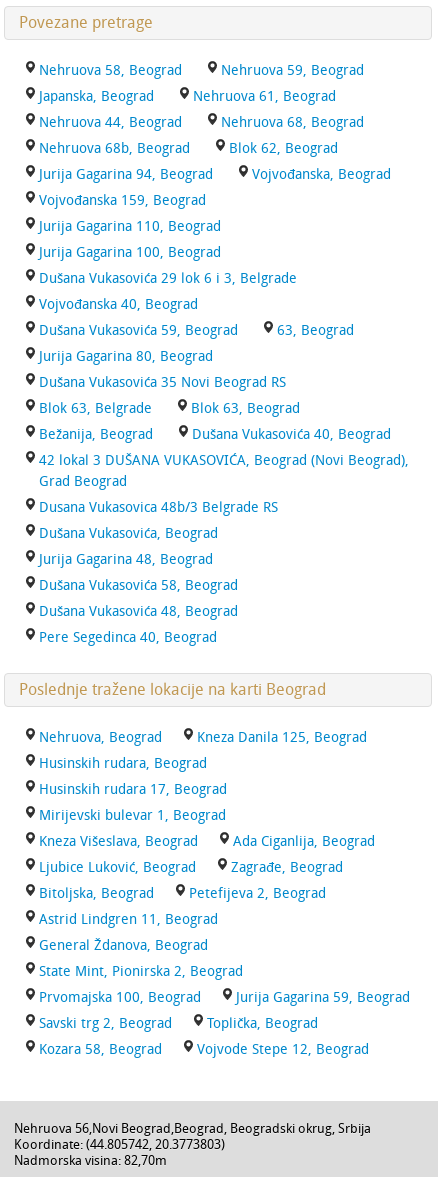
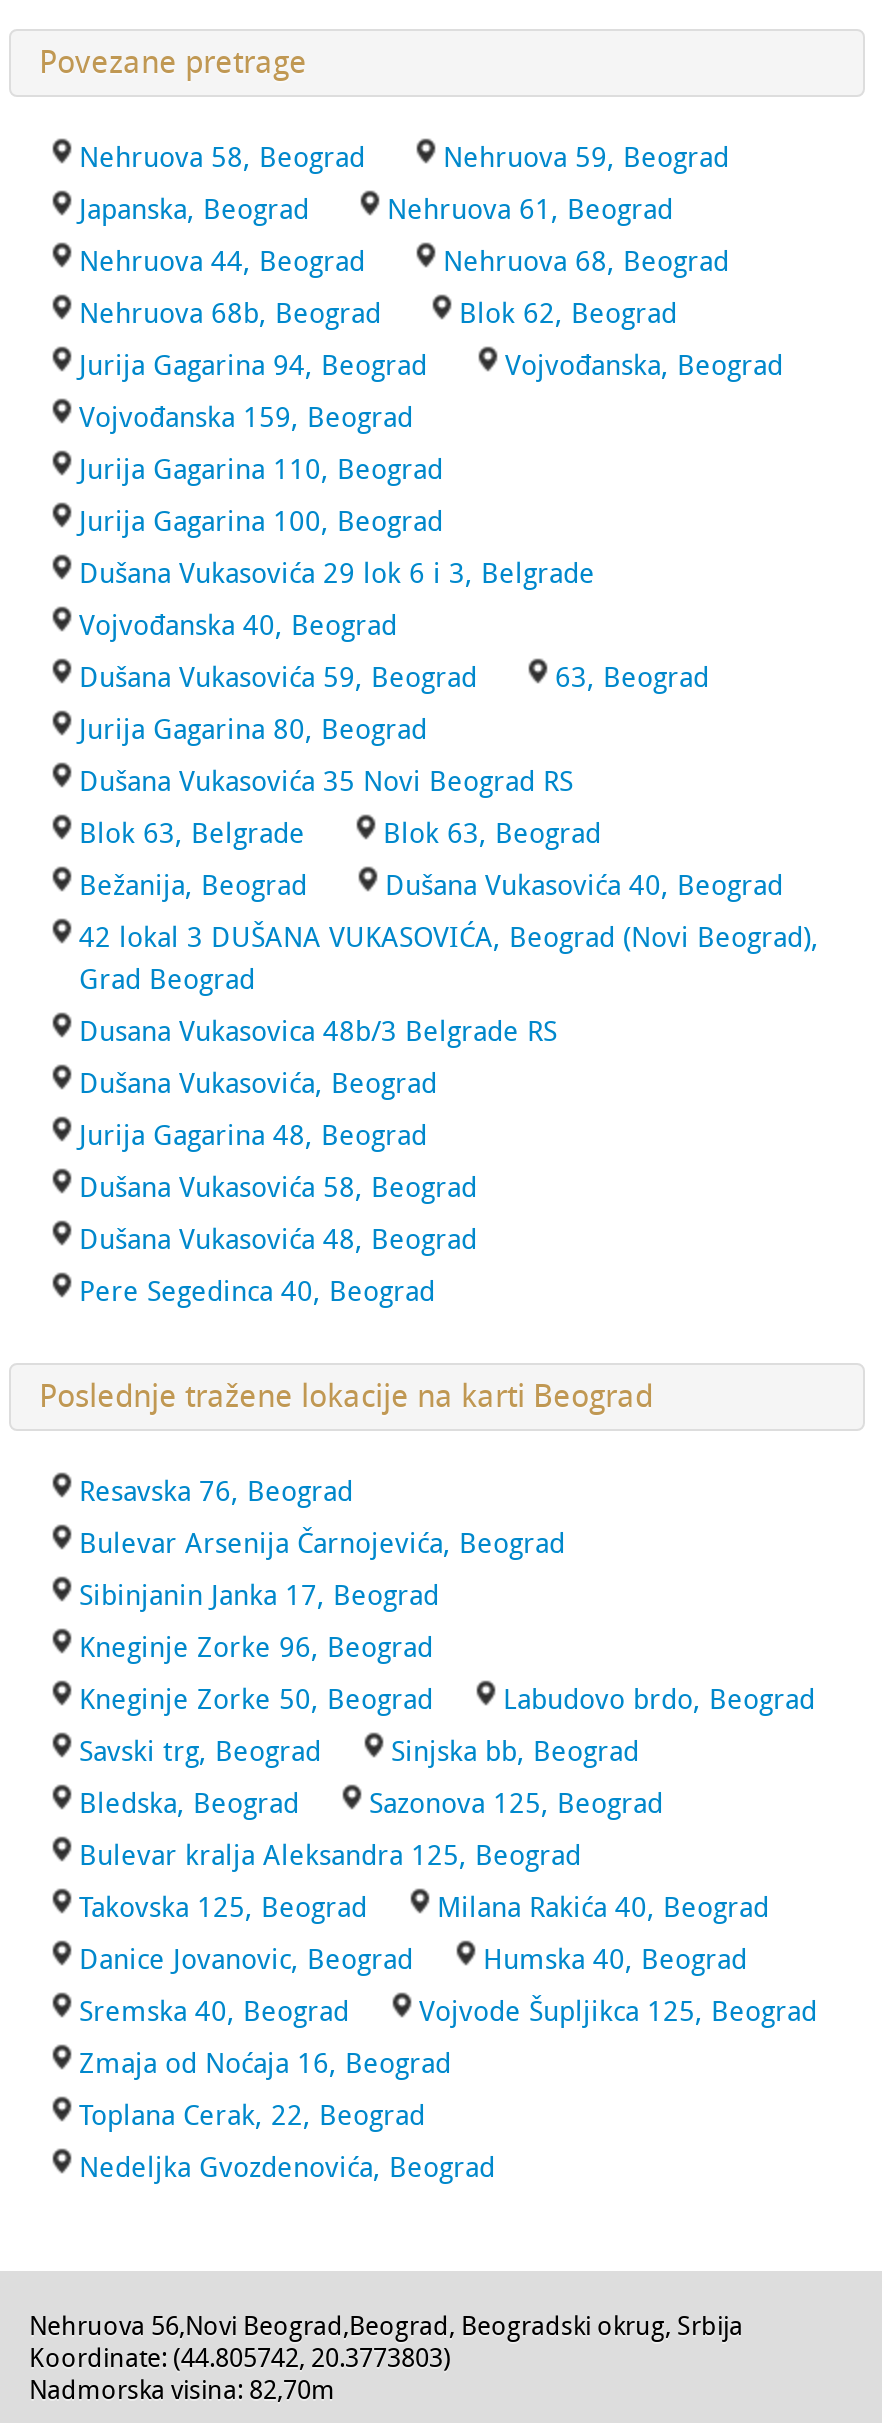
[39,729,410,1058] Nehruova, Beograd | Kneza Danila 125, Beograd | Husinskih rudara, Beograd | Husinskih rudara 17, Beograd | Mirijevski bulevar 1, Beograd | Kneza Višeslava, Beograd | Ada Ciganlija, Beograd | Ljubice Luković, Beograd | Zagrađe, Beograd | Bitoljska, Beograd | Petefijeva 2, Beograd | Astrid Lindgren 11, Beograd | General Ždanova, Beograd | State Mint, Pionirska 2, Beograd | Prvomajska 100, Beograd | Jurija Gagarina 59, Beograd | Savski trg 2, Beograd | Toplička, Beograd | Kozara 58, Beograd | Vojvode Stepe 12, Beograd -> [79,1475,817,2185] Resavska 76, Beograd | Bulevar Arsenija Čarnojevića, Beograd | Sibinjanin Janka 17, Beograd | Kneginje Zorke 96, Beograd | Kneginje Zorke 50, Beograd | Labudovo brdo, Beograd | Savski trg, Beograd | Sinjska bb, Beograd | Bledska, Beograd | Sazonova 125, Beograd | Bulevar kralja Aleksandra 125, Beograd | Takovska 125, Beograd | Milana Rakića 40, Beograd | Danice Jovanovic, Beograd | Humska 40, Beograd | Sremska 40, Beograd | Vojvode Šupljikca 125, Beograd | Zmaja od Noćaja 16, Beograd | Toplana Cerak, 22, Beograd | Nedeljka Gvozdenovića, Beograd

